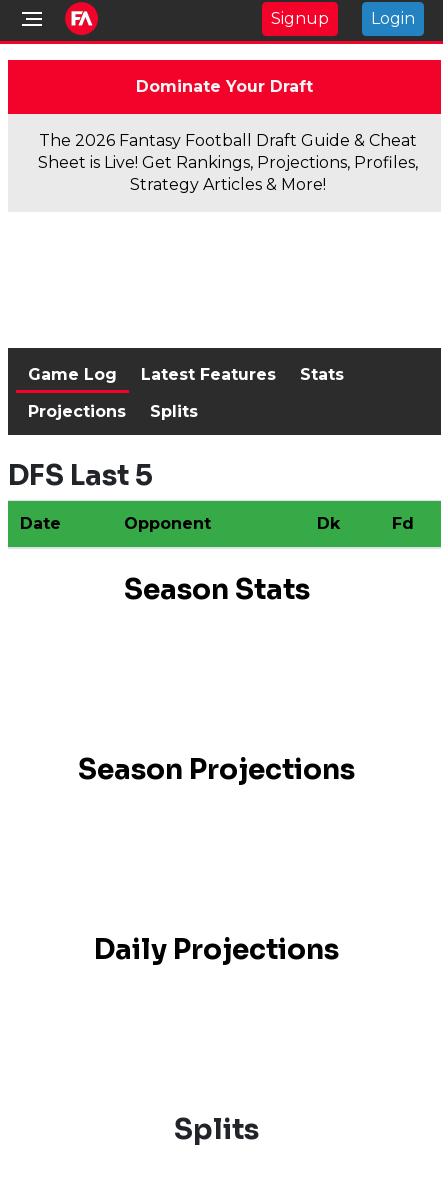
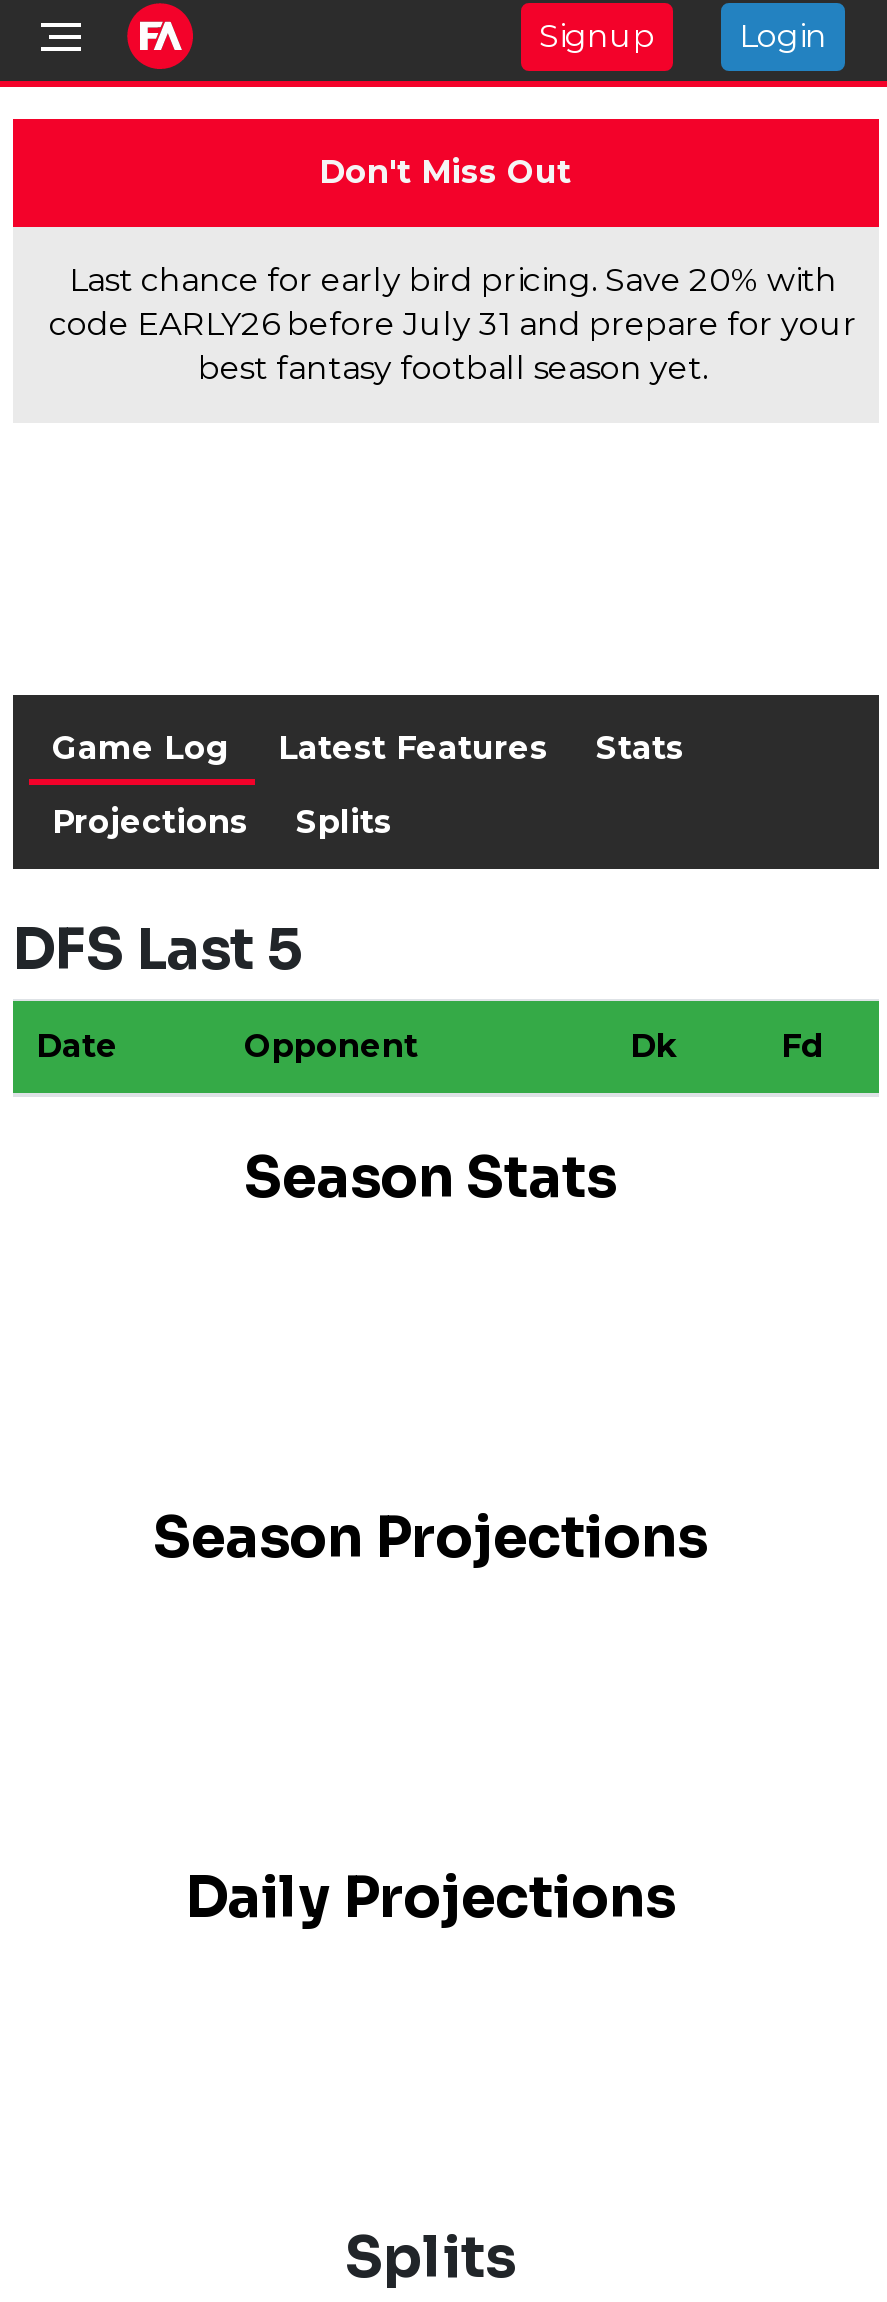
[135,77,312,96] Dominate Your Draft -> [319,153,571,191] Don't Miss Out
[38,131,418,194] The 2026 Fantasy Football Draft Guide & Cheat | Sheet is Live! Get Rankings, Projections, Profiles, | Strategy Articles & More! -> [49,261,857,387] Last chance for early bird pricing. Save 20% with | code EARLY26 before July 31 and prepare for your | best fantasy football season yet.

